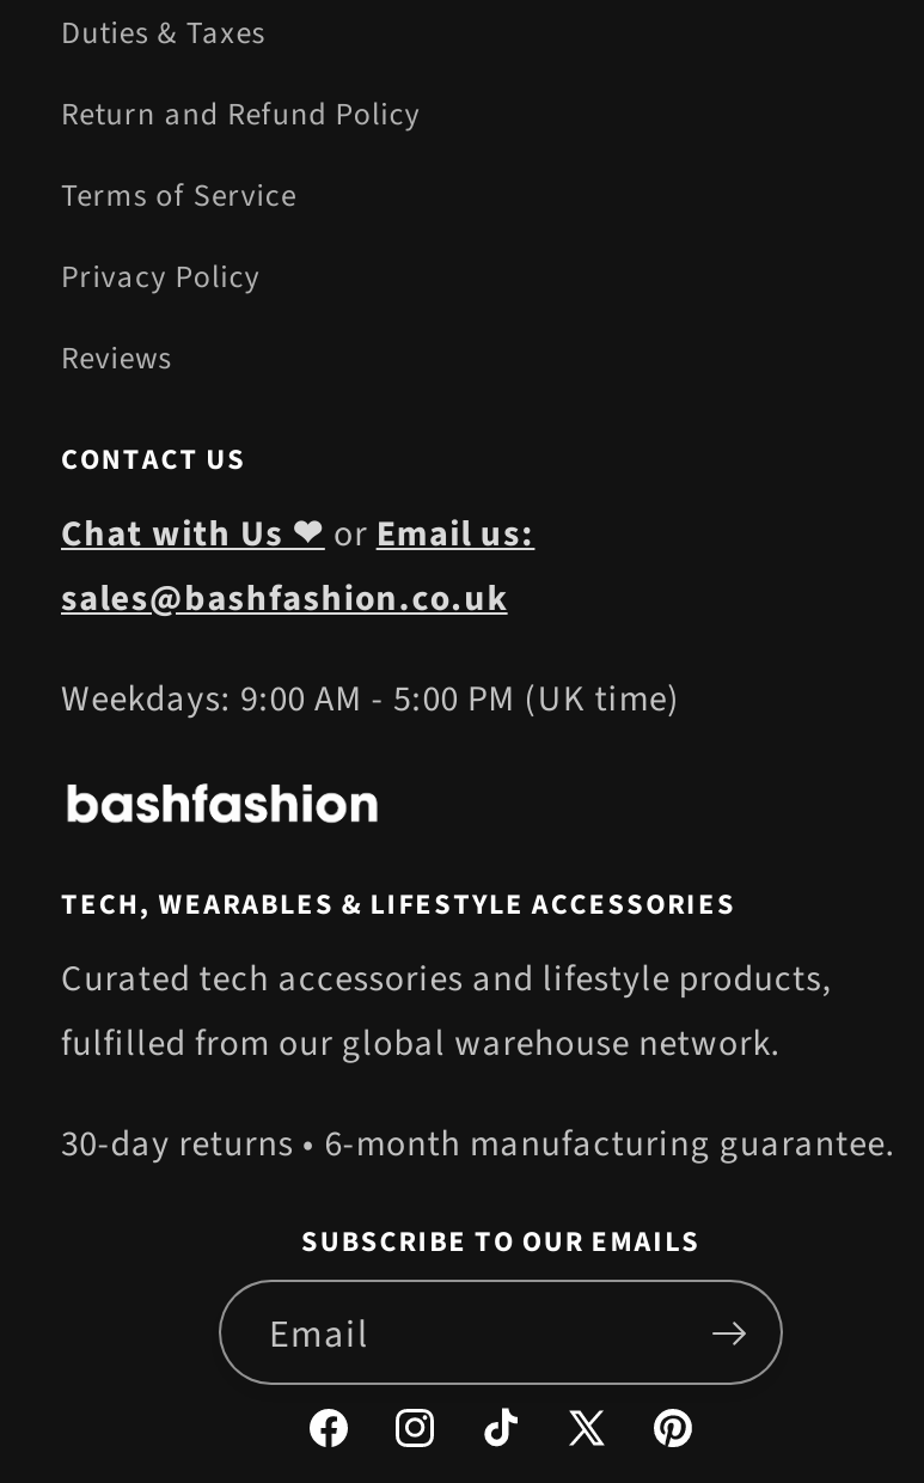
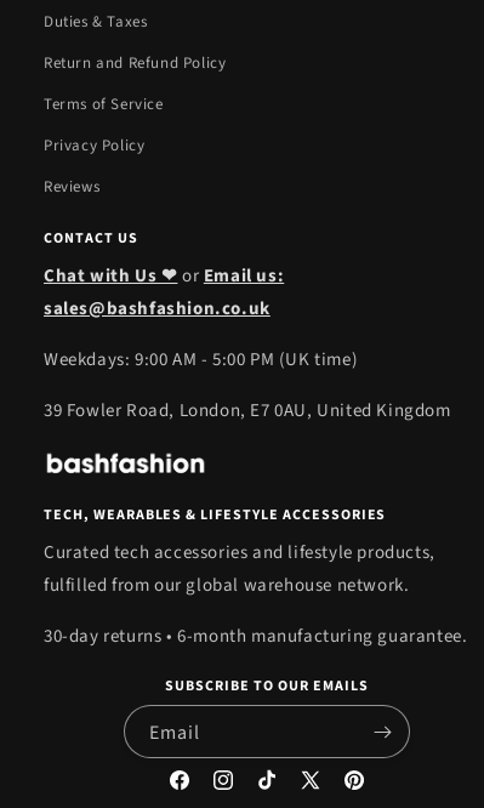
none -> [44,398,451,423] 39 Fowler Road, London, E7 0AU, United Kingdom

